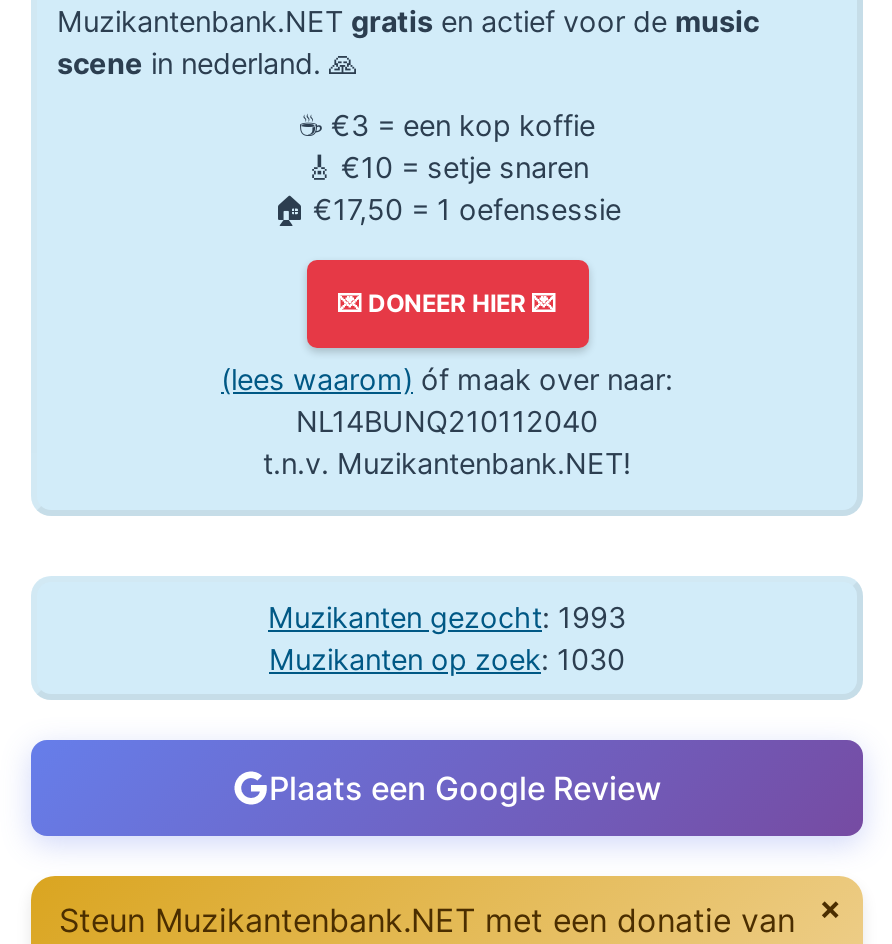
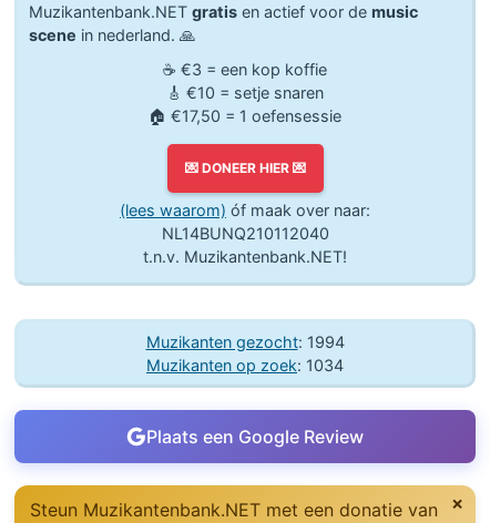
[268,600,626,634] Muzikanten gezocht: 1993 -> [146,332,344,351] Muzikanten gezocht: 1994
[269,642,625,676] Muzikanten op zoek: 1030 -> [146,355,344,374] Muzikanten op zoek: 1034

